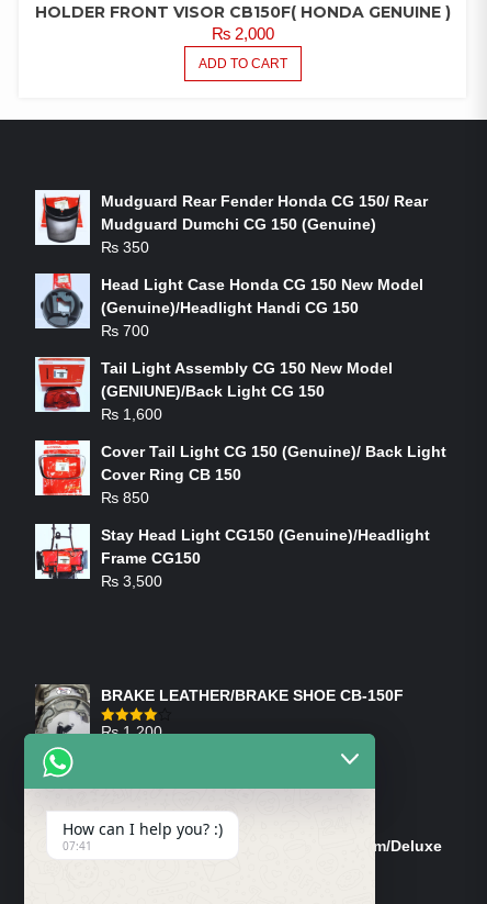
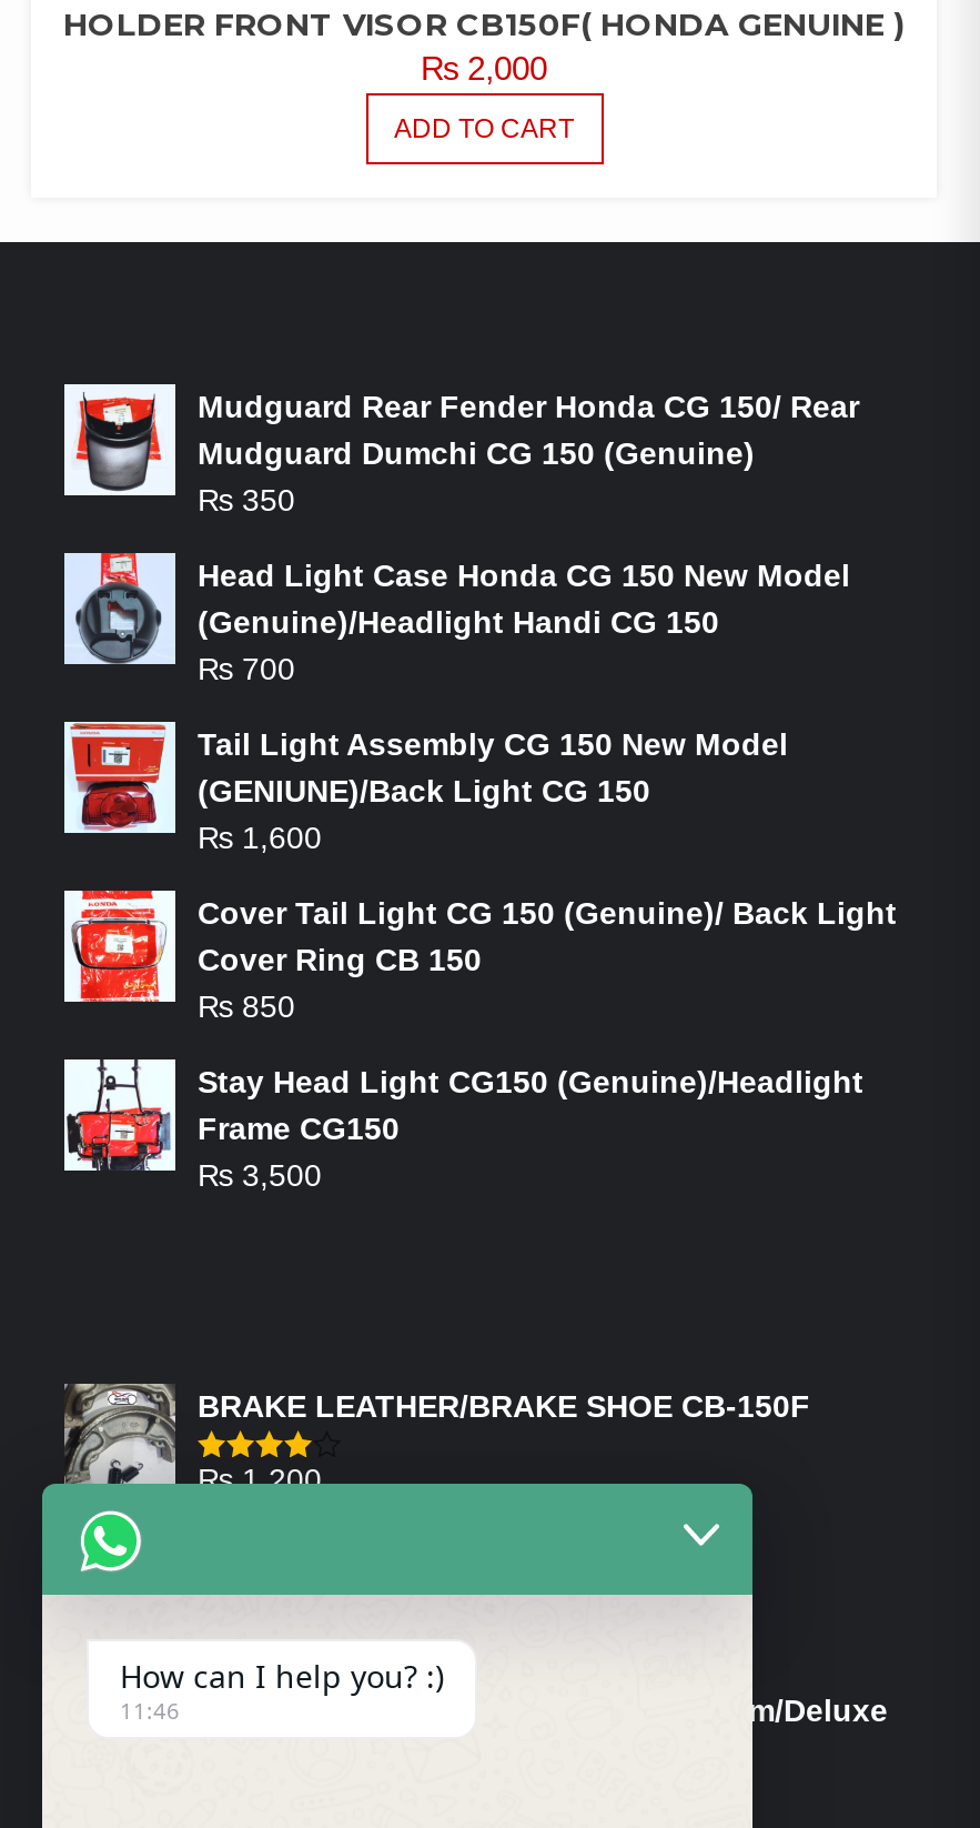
[63,838,92,853] 07:41 -> [120,1695,180,1726] 11:46

